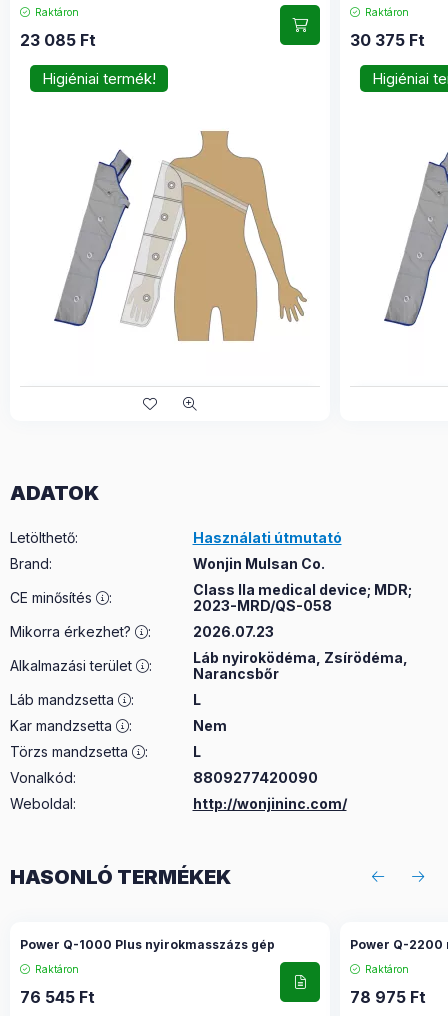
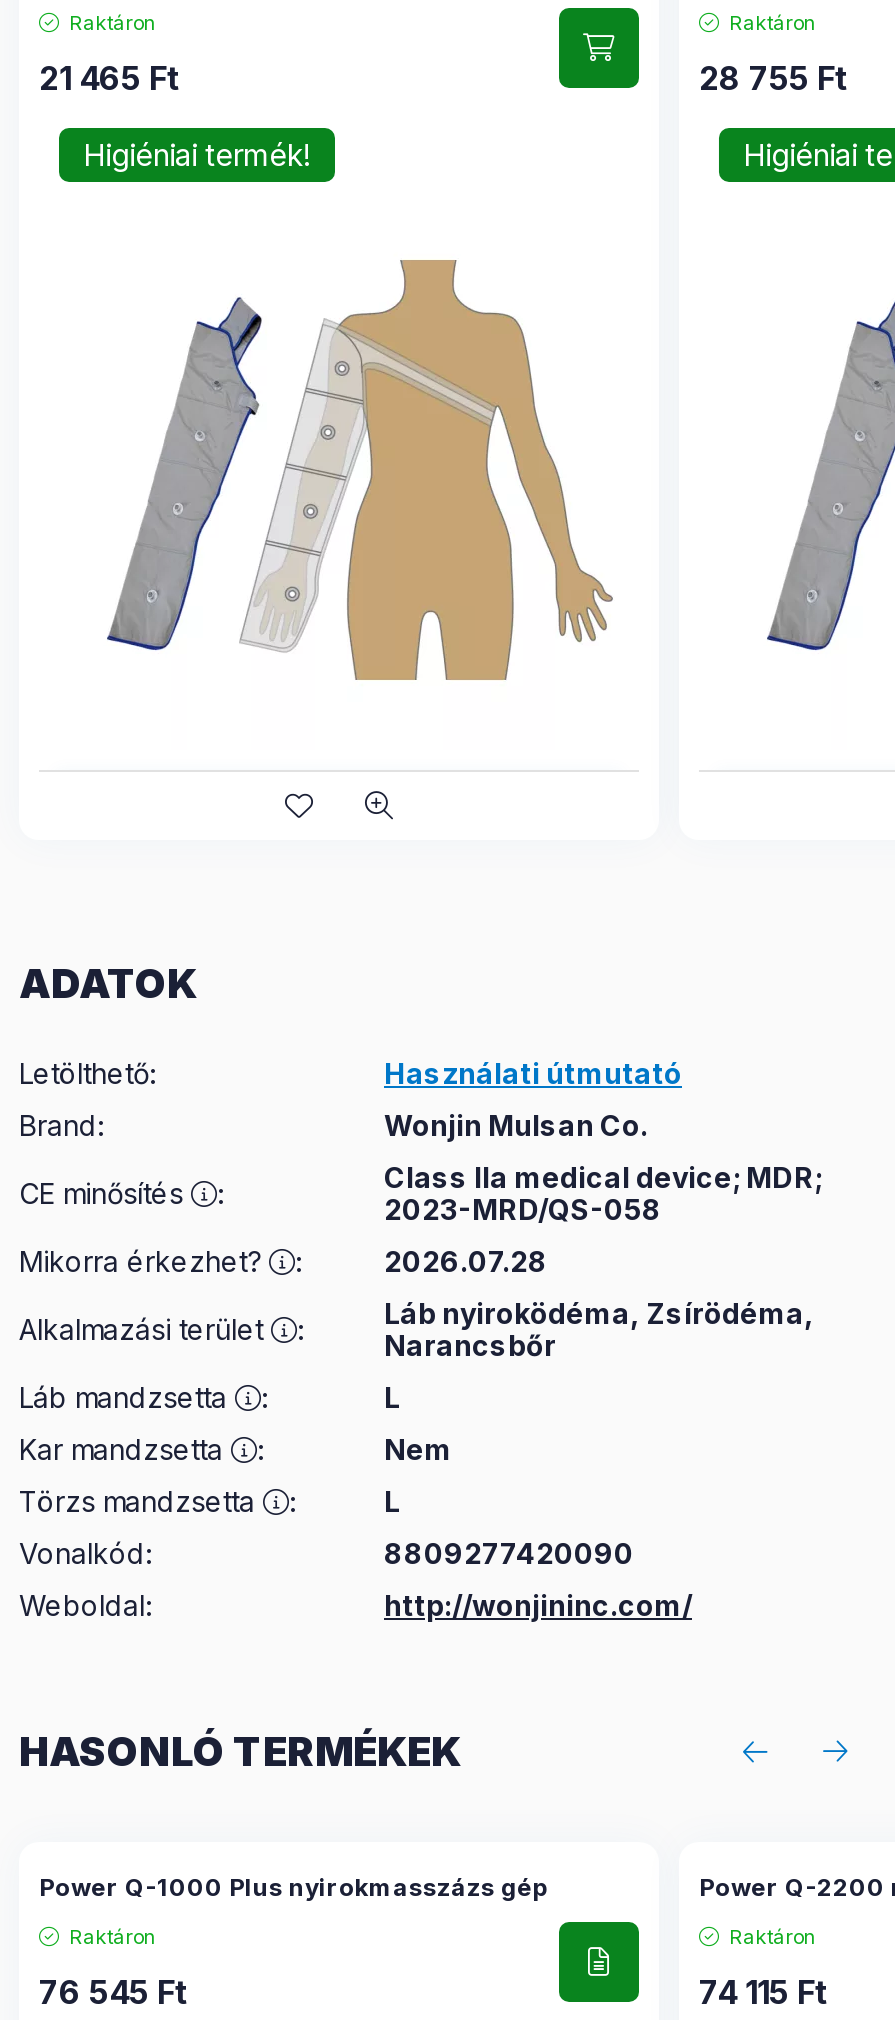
[20,30,96,50] 23 085 Ft -> [39,57,181,97] 21 465 Ft
[350,30,425,50] 30 375 Ft -> [699,57,849,97] 28 755 Ft
[192,623,273,640] 2026.07.23 -> [384,1243,548,1277] 2026.07.28
[350,987,426,1007] 78 975 Ft -> [699,1971,829,2011] 74 115 Ft

